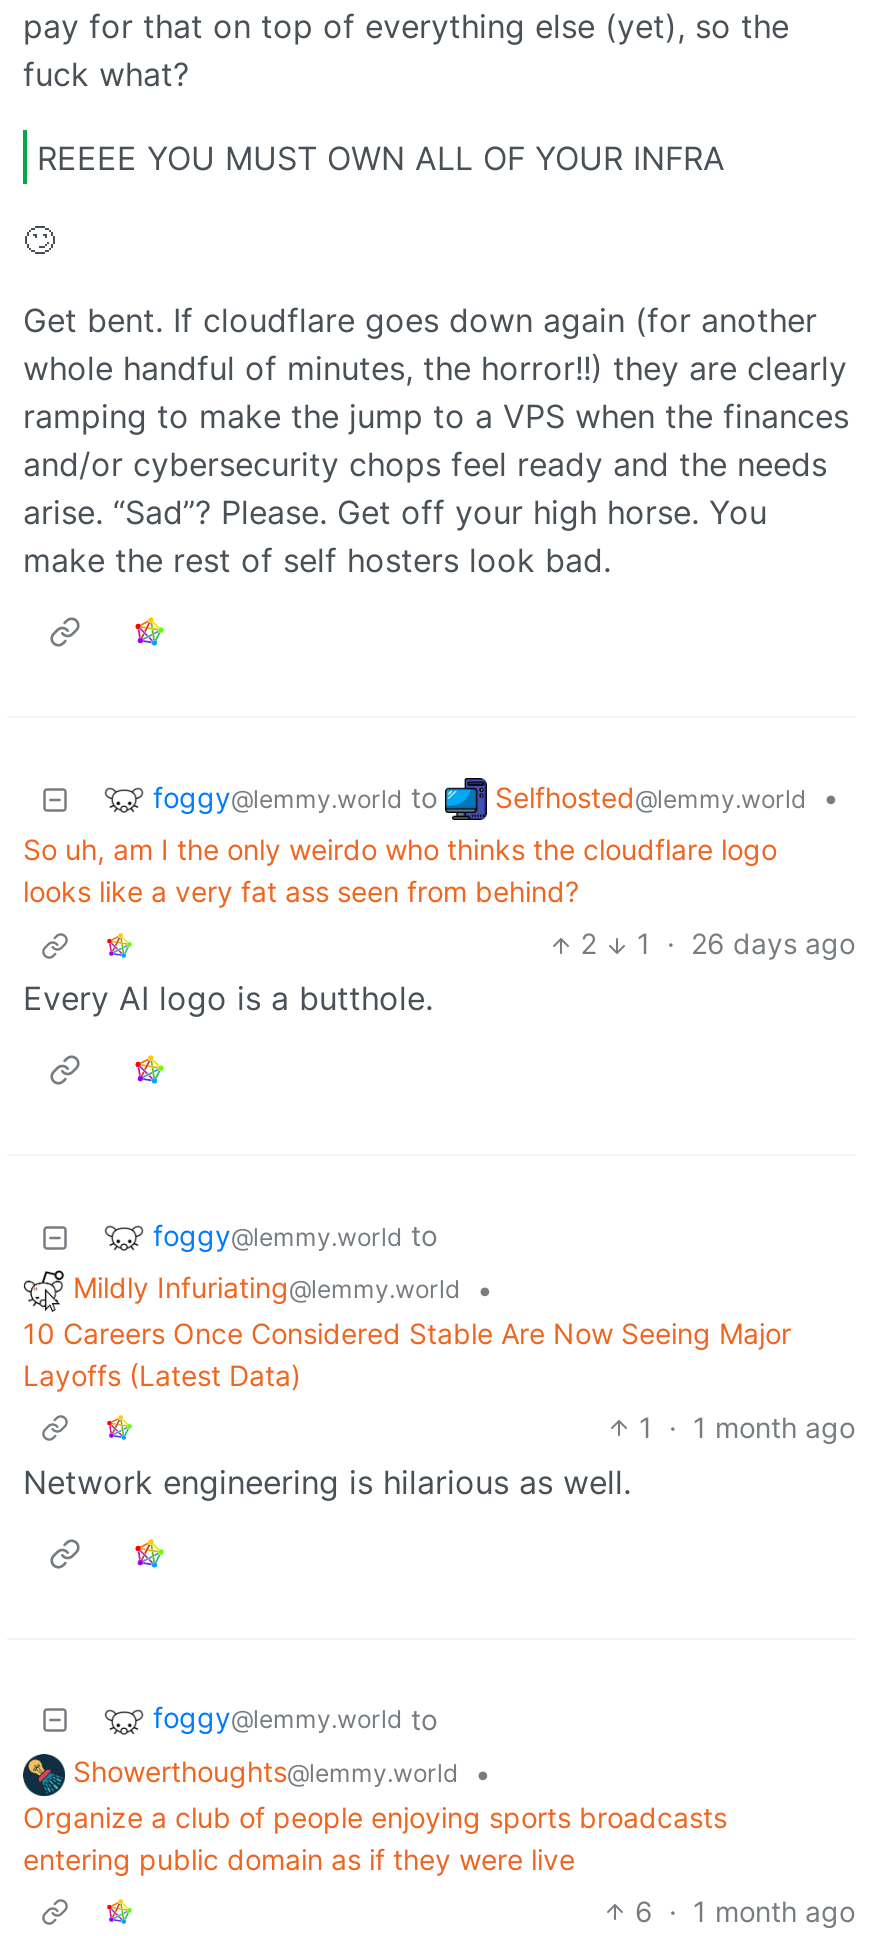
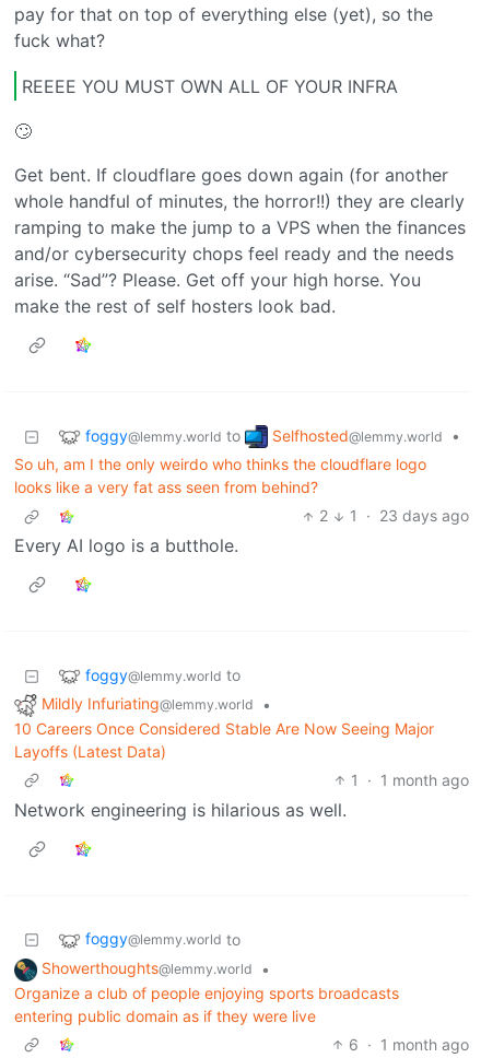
[581,927,855,961] 2 1 · 26 days ago -> [319,507,469,525] 2 1 · 23 days ago

